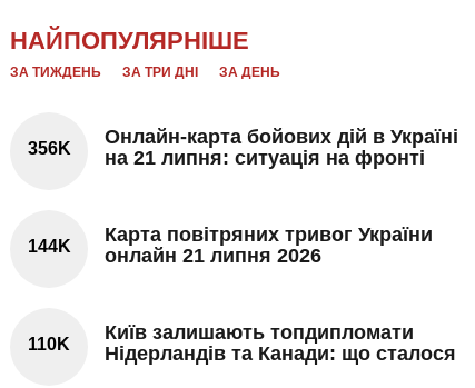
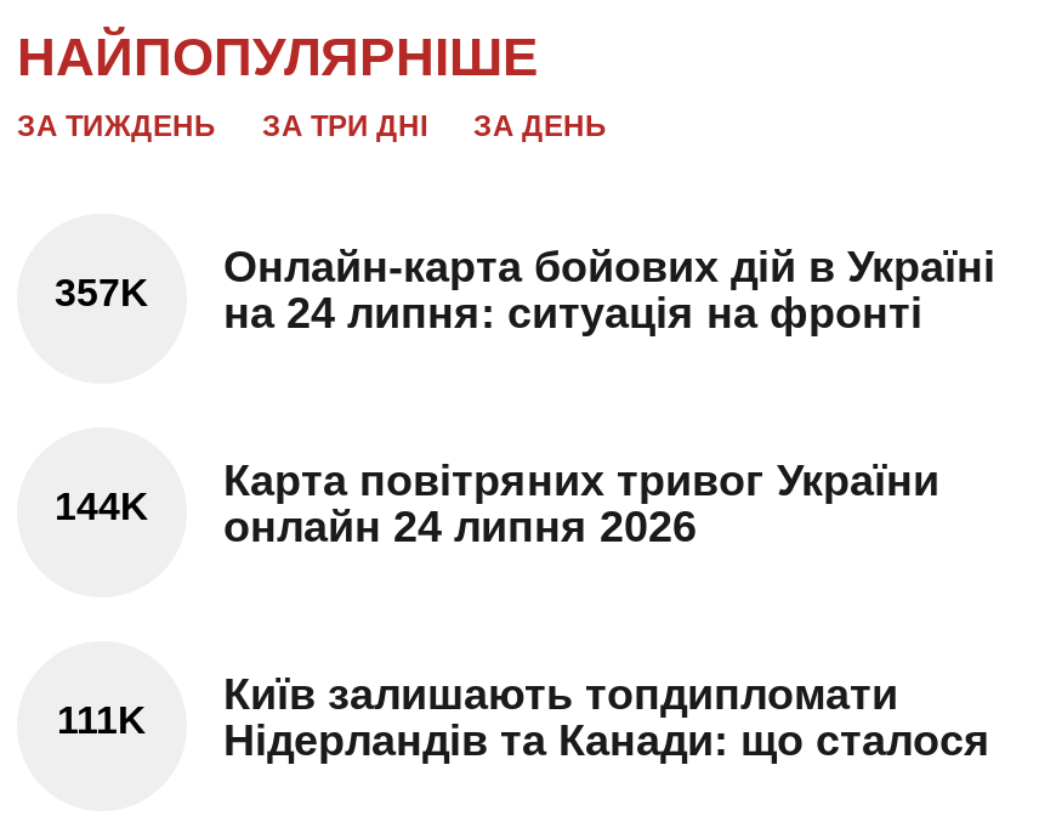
[27,139,71,158] 356K -> [55,272,149,313] 357K
[105,146,425,168] на 21 липня: ситуація на фронті -> [223,288,922,336] на 24 липня: ситуація на фронті
[27,237,321,266] 144K онлайн 21 липня 2026 -> [55,486,697,550] 144K онлайн 24 липня 2026
[28,335,456,364] 110K Нідерландів та Канади: що сталося -> [57,699,990,764] 111K Нідерландів та Канади: що сталося

